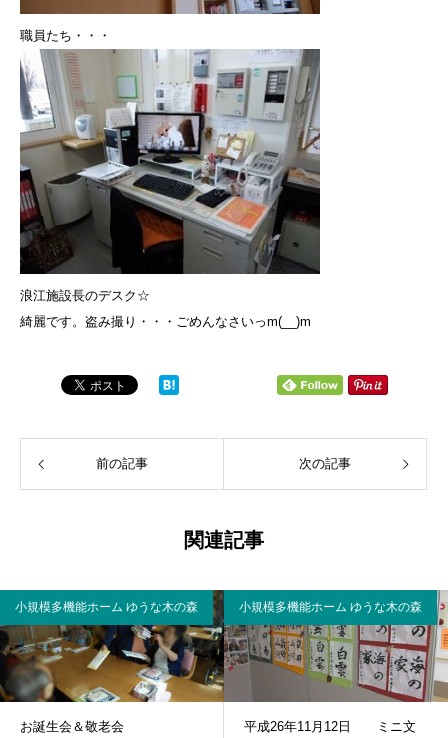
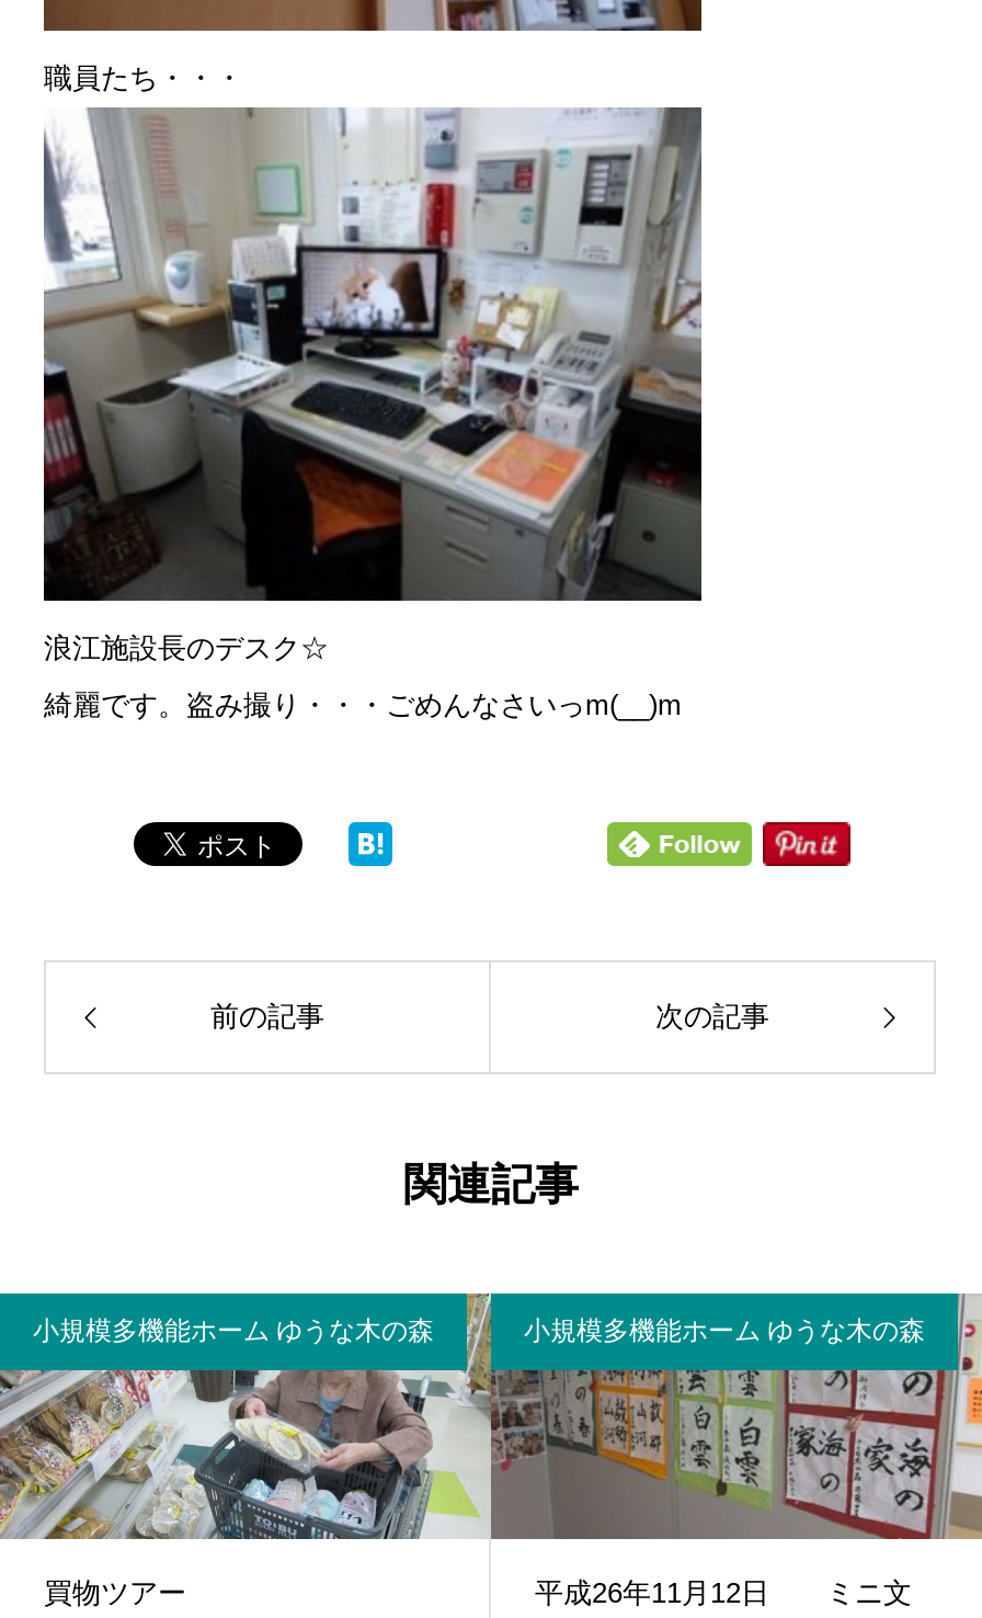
[3,590,225,733] [image] | お誕生会＆敬老会 -> [7,1294,493,1608] [image] | 買物ツアー

